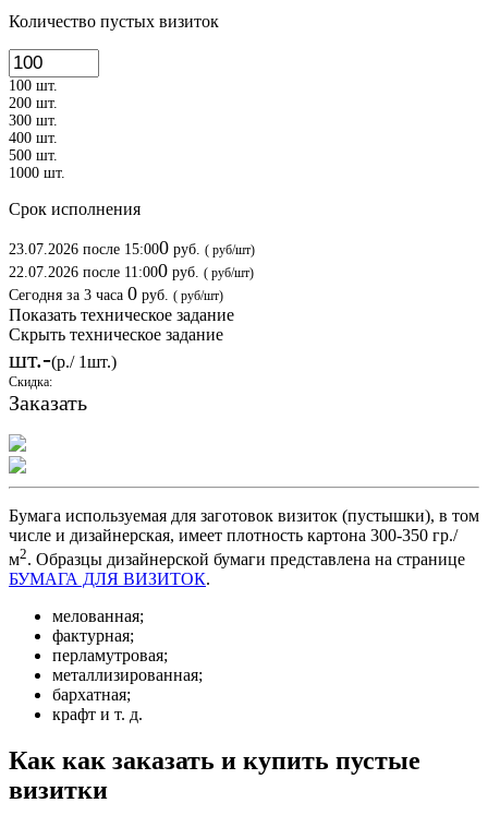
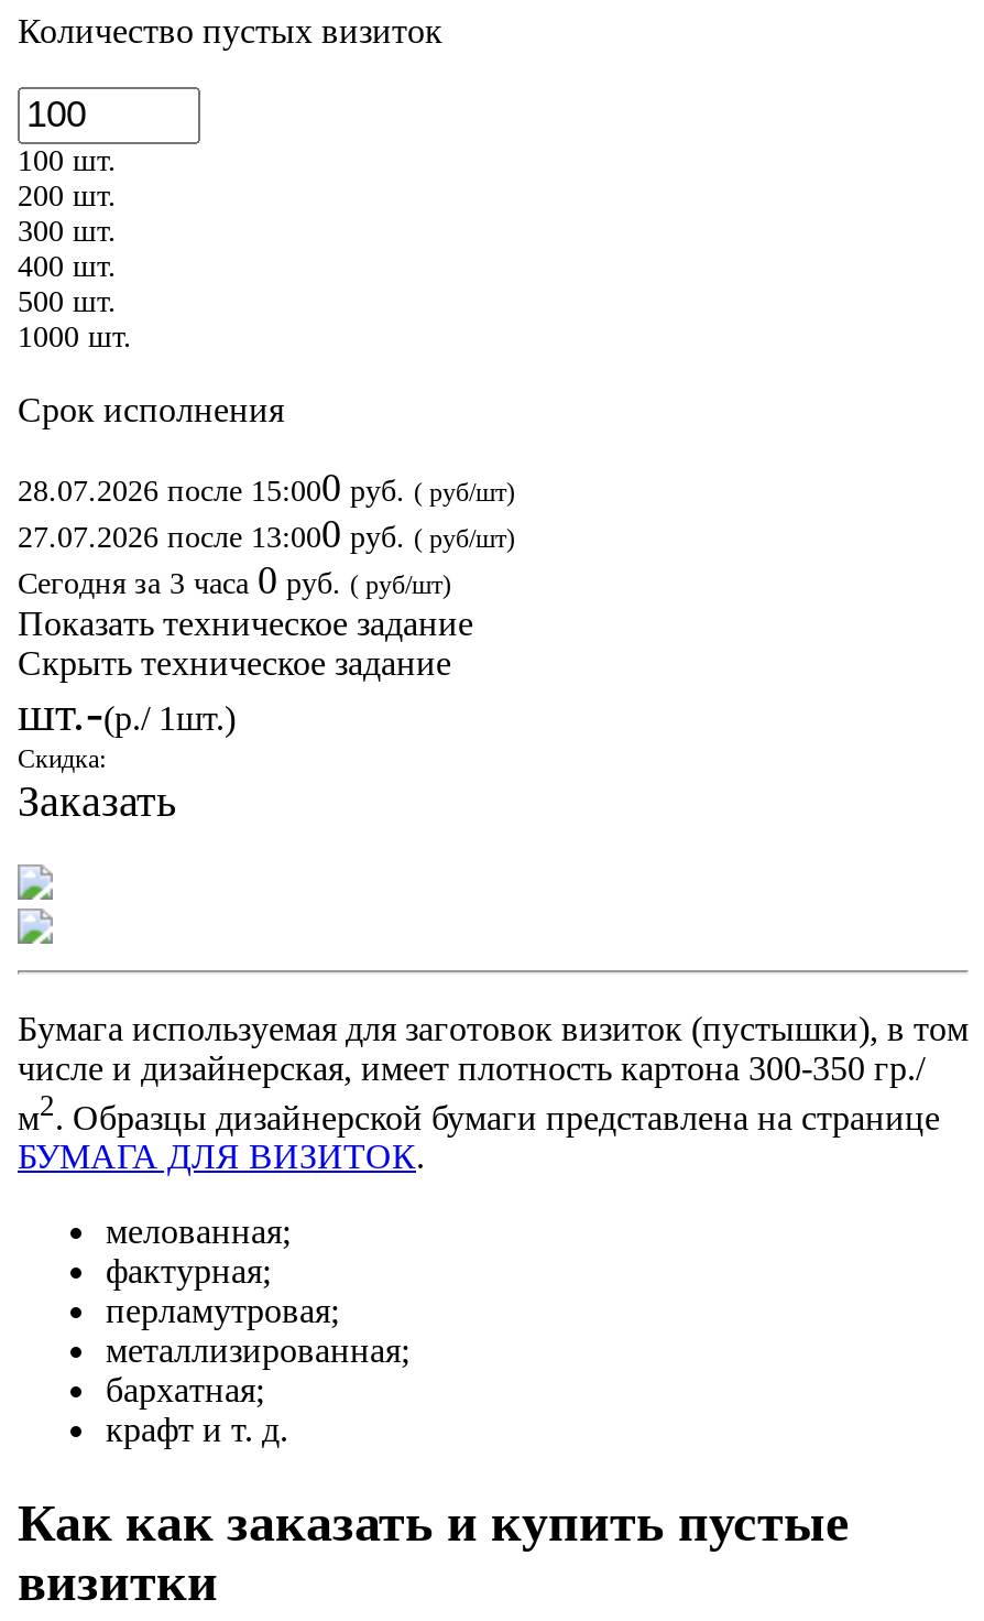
[9,237,255,258] 23.07.2026 после 15:000 руб. (руб/шт) -> [18,465,515,509] 28.07.2026 после 15:000 руб. (руб/шт)
[9,259,254,281] 22.07.2026 после 11:000 руб. (руб/шт) -> [18,512,515,556] 27.07.2026 после 13:000 руб. (руб/шт)

